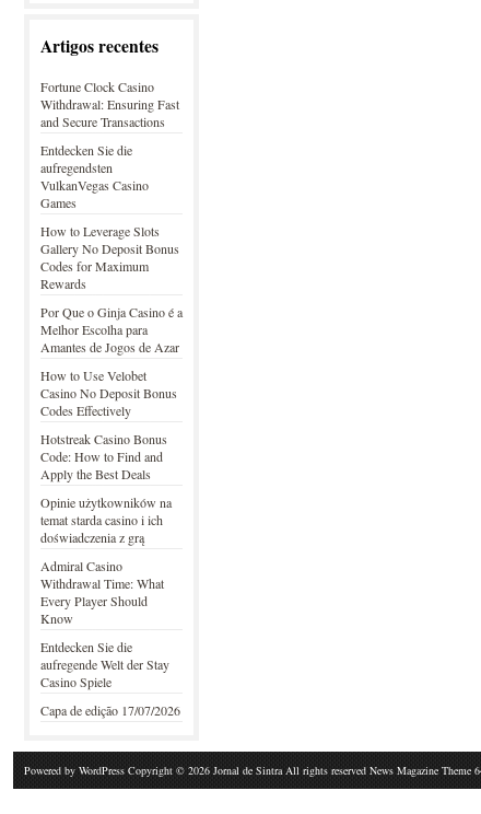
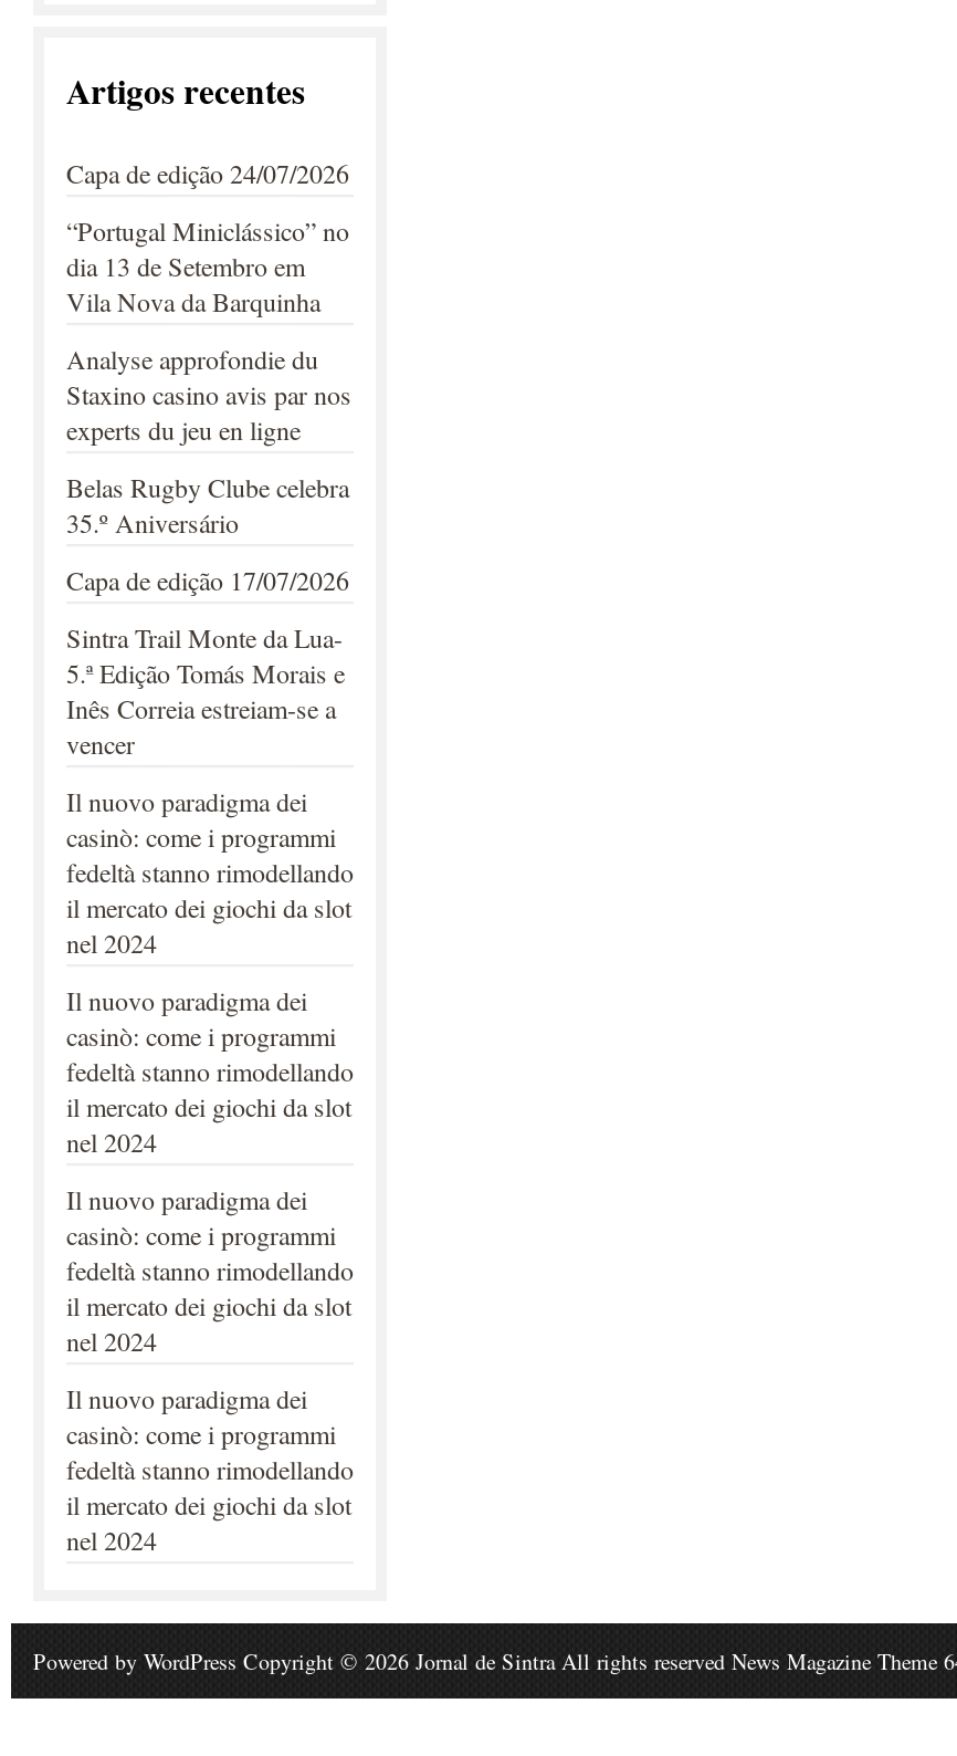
[40,78,183,690] Fortune Clock Casino | Withdrawal: Ensuring Fast | and Secure Transactions | Entdecken Sie die | aufregendsten | VulkanVegas Casino | Games | How to Leverage Slots | Gallery No Deposit Bonus | Codes for Maximum | Rewards | Por Que o Ginja Casino é a | Melhor Escolha para | Amantes de Jogos de Azar | How to Use Velobet | Casino No Deposit Bonus | Codes Effectively | Hotstreak Casino Bonus | Code: How to Find and | Apply the Best Deals | Opinie użytkowników na | temat starda casino i ich | doświadczenia z grą | Admiral Casino | Withdrawal Time: What | Every Player Should | Know | Entdecken Sie die | aufregende Welt der Stay | Casino Spiele -> [66,155,351,540] Capa de edição 24/07/2026 | “Portugal Miniclássico” no | dia 13 de Setembro em | Vila Nova da Barquinha | Analyse approfondie du | Staxino casino avis par nos | experts du jeu en ligne | Belas Rugby Clube celebra | 35.º Aniversário
moved [40,701,180,719] -> [66,562,349,597]: Capa de edição 17/07/2026
none -> [66,619,354,1557] Sintra Trail Monte da Lua- | 5.ª Edição Tomás Morais e | Inês Correia estreiam-se a | vencer | Il nuovo paradigma dei | casinò: come i programmi | fedeltà stanno rimodellando | il mercato dei giochi da slot | nel 2024 | Il nuovo paradigma dei | casinò: come i programmi | fedeltà stanno rimodellando | il mercato dei giochi da slot | nel 2024 | Il nuovo paradigma dei | casinò: come i programmi | fedeltà stanno rimodellando | il mercato dei giochi da slot | nel 2024 | Il nuovo paradigma dei | casinò: come i programmi | fedeltà stanno rimodellando | il mercato dei giochi da slot | nel 2024

